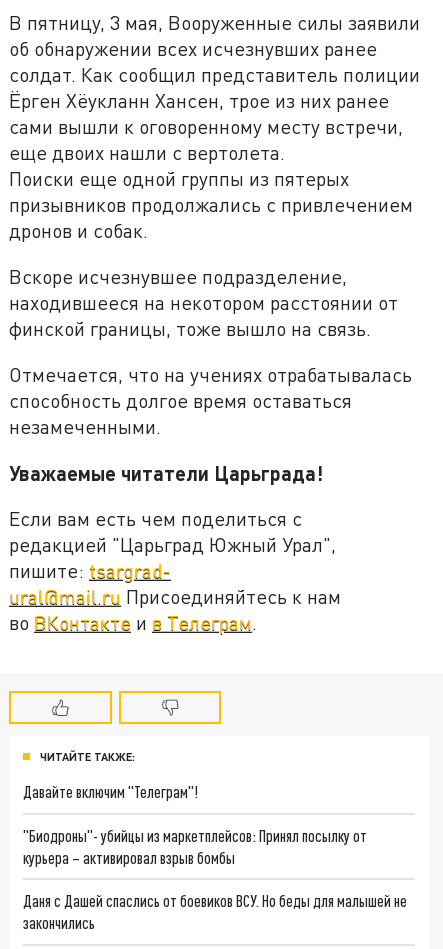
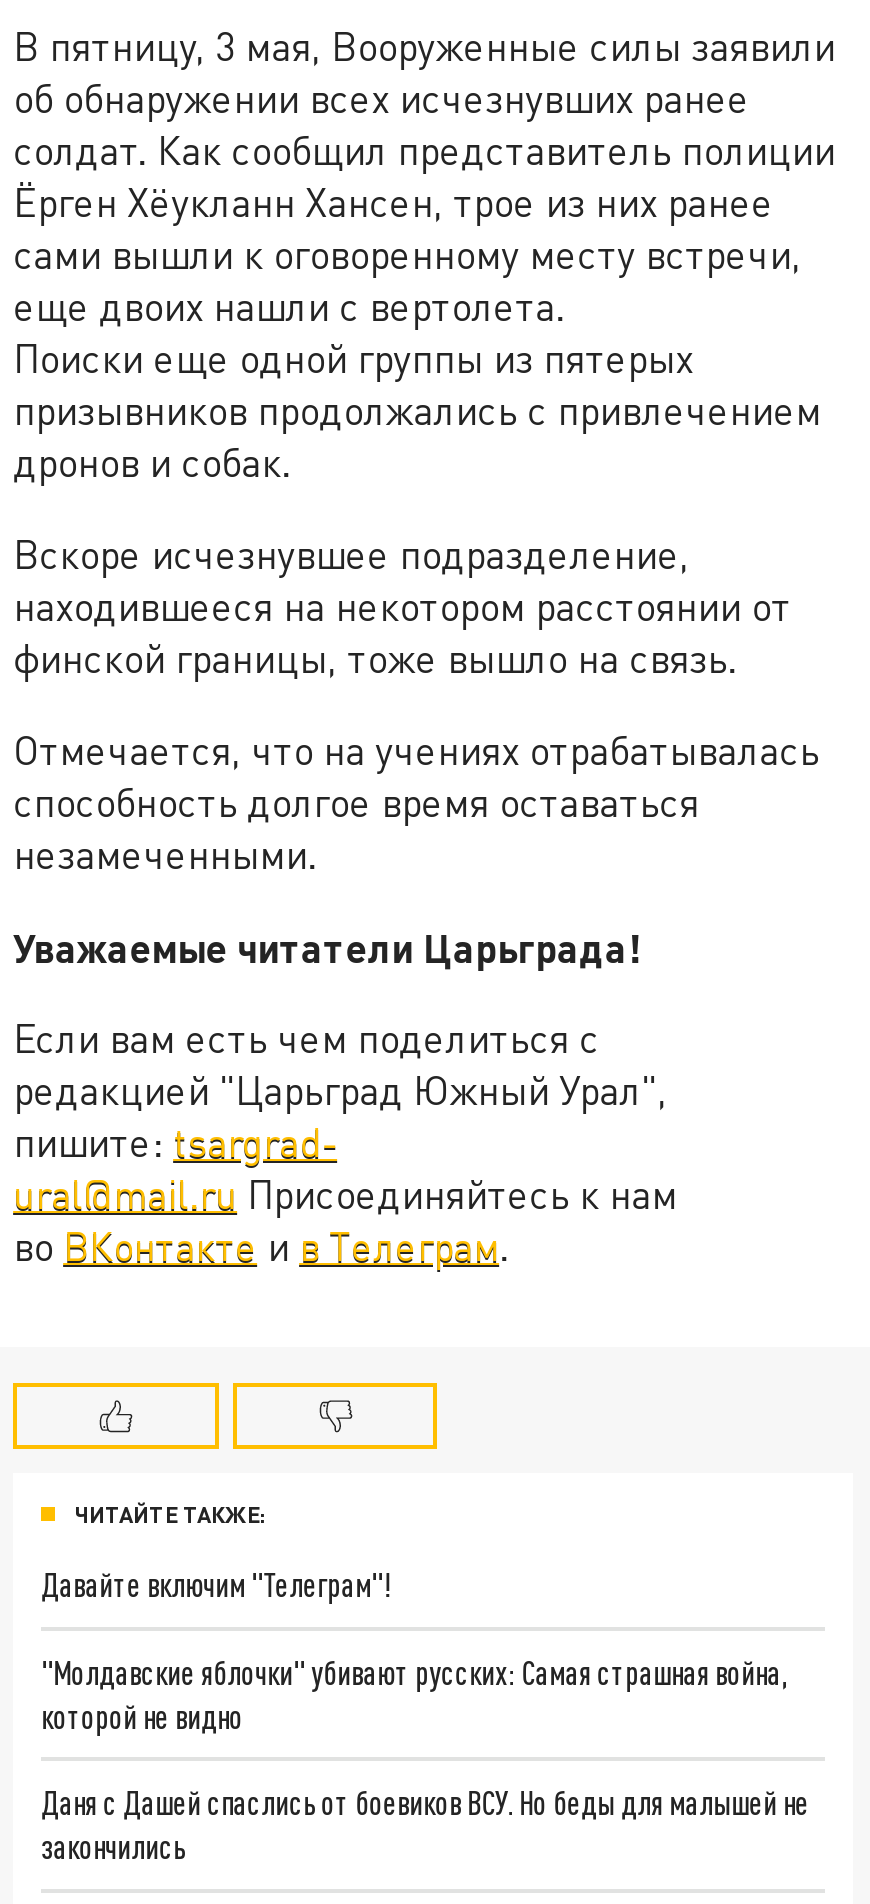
[23,826,367,867] "Биодроны"- убийцы из маркетплейсов: Принял посылку от | курьера – активировал взрыв бомбы -> [41,1652,787,1734] "Молдавские яблочки" убивают русских: Самая страшная война, | которой не видно

